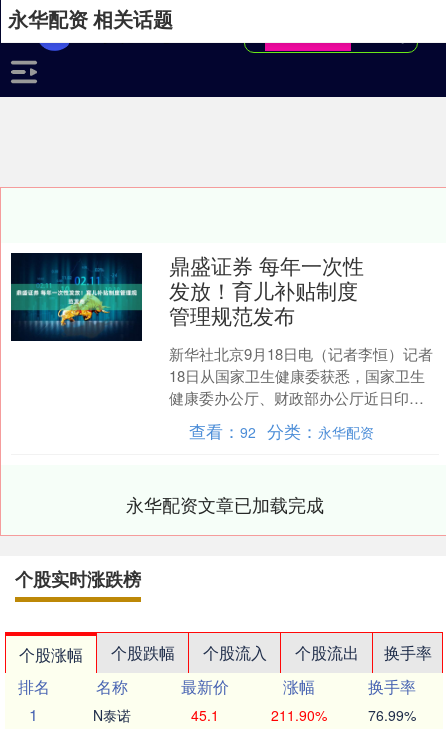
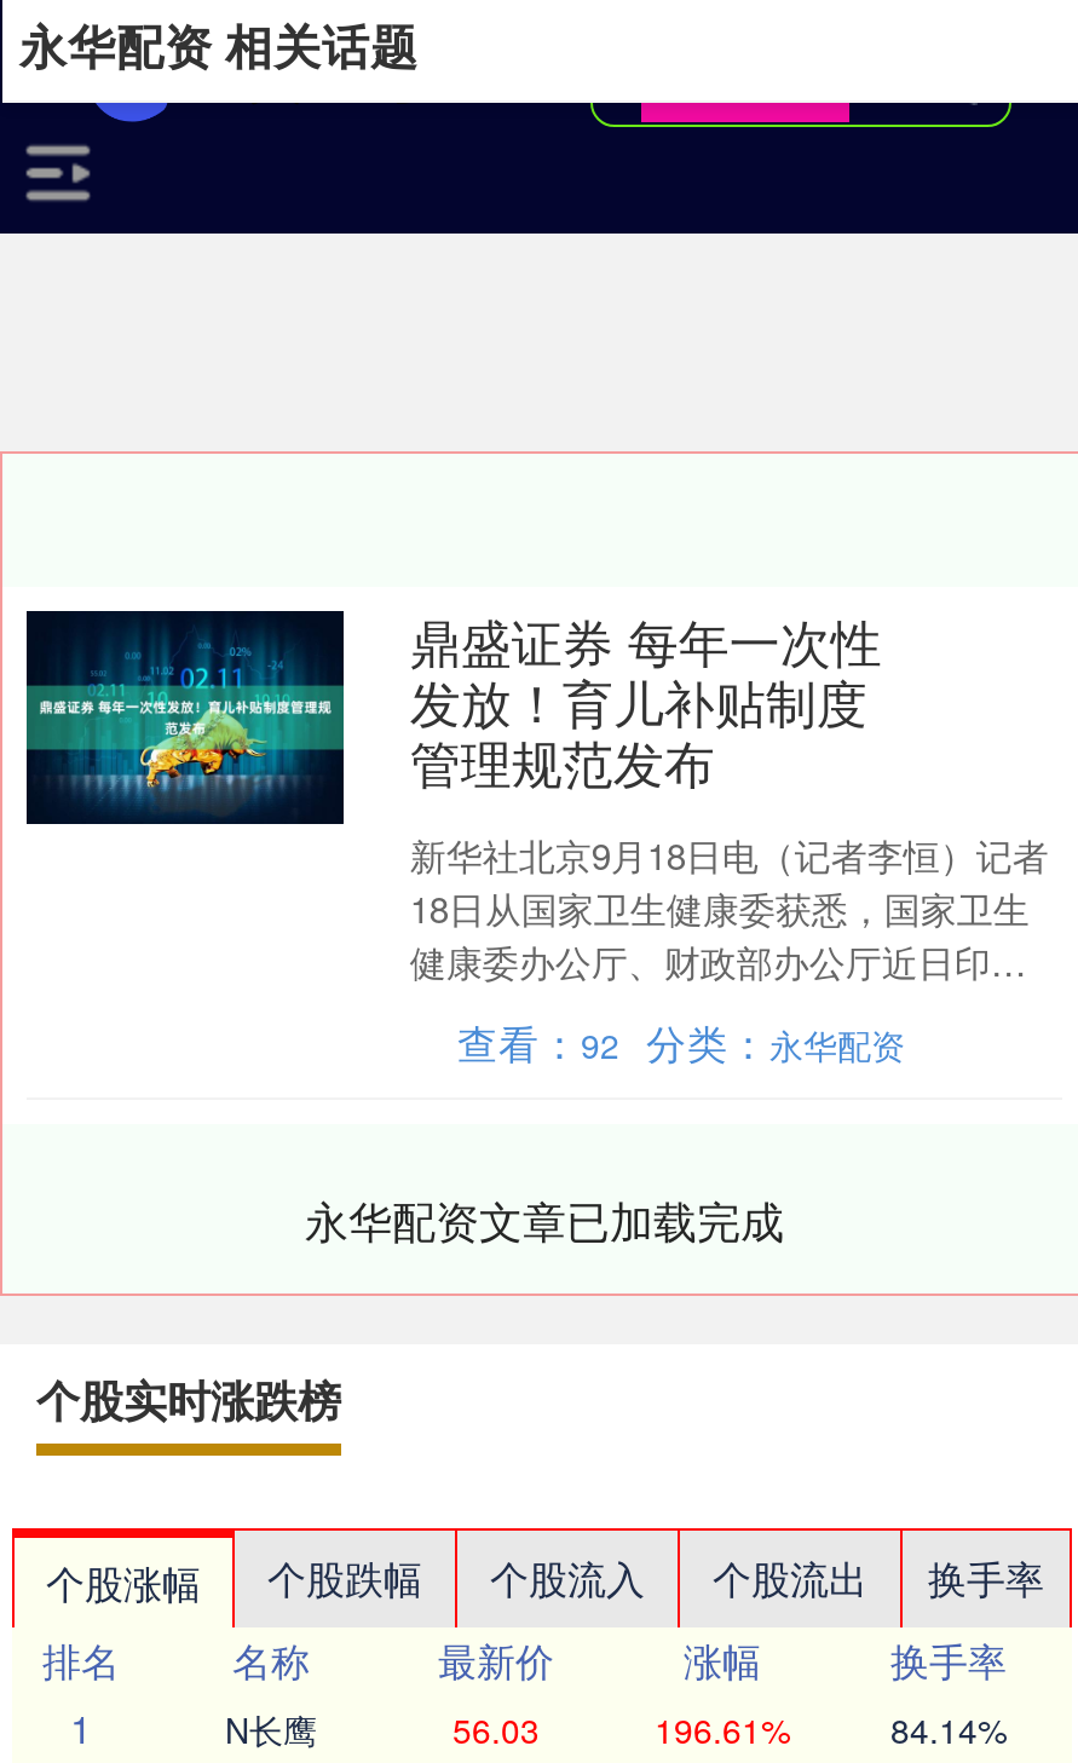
[93,705,131,725] N泰诺 -> [225,1705,317,1753] N长鹰
[191,705,219,725] 45.1 -> [452,1705,540,1753] 56.03
[270,705,326,725] 211.90% -> [655,1705,790,1753] 196.61%
[368,705,416,725] 76.99% -> [890,1705,1007,1753] 84.14%

